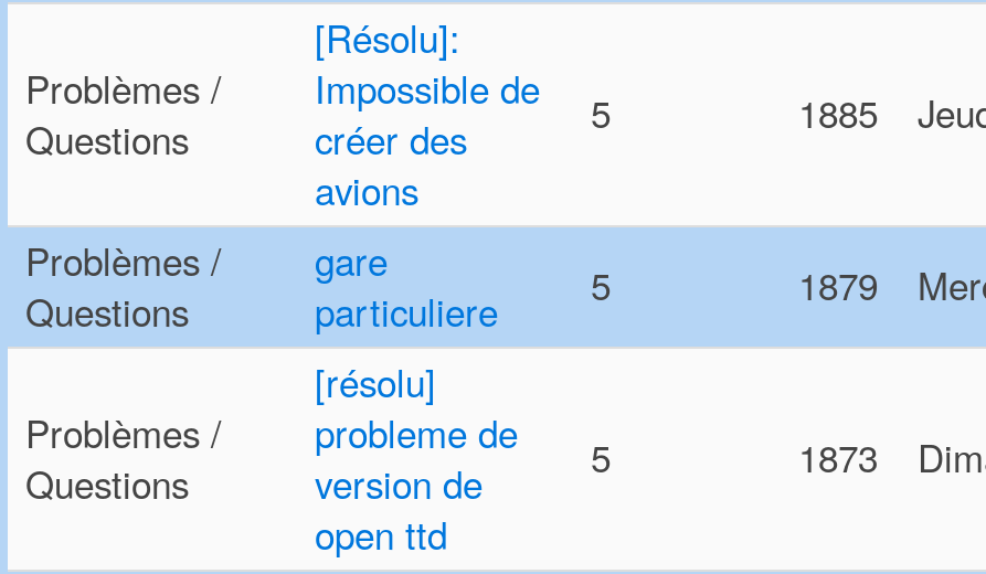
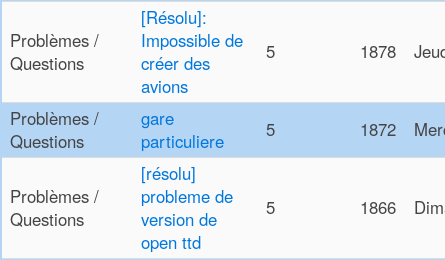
[798,86,878,139] 1885 -> [360,39,396,63] 1878
[798,258,878,311] 1879 -> [360,117,396,141] 1872
[798,431,878,483] 1873 -> [360,195,396,219] 1866

